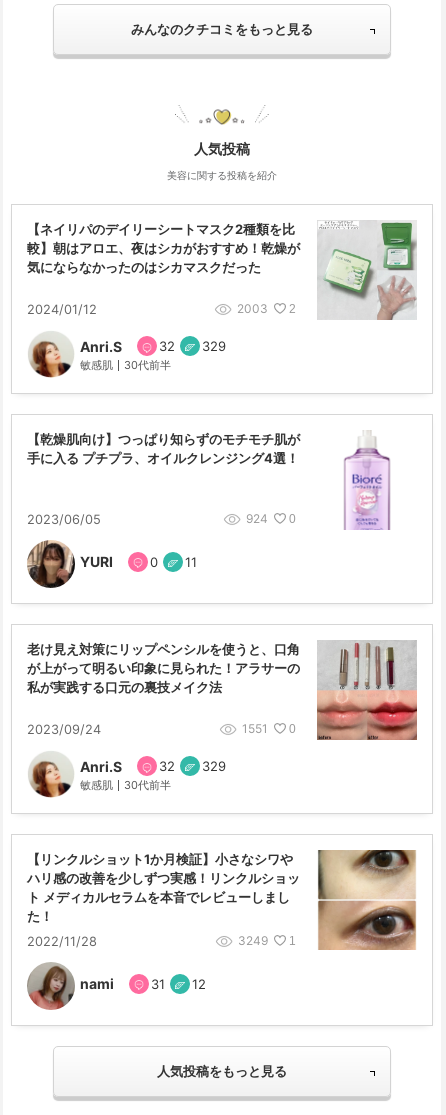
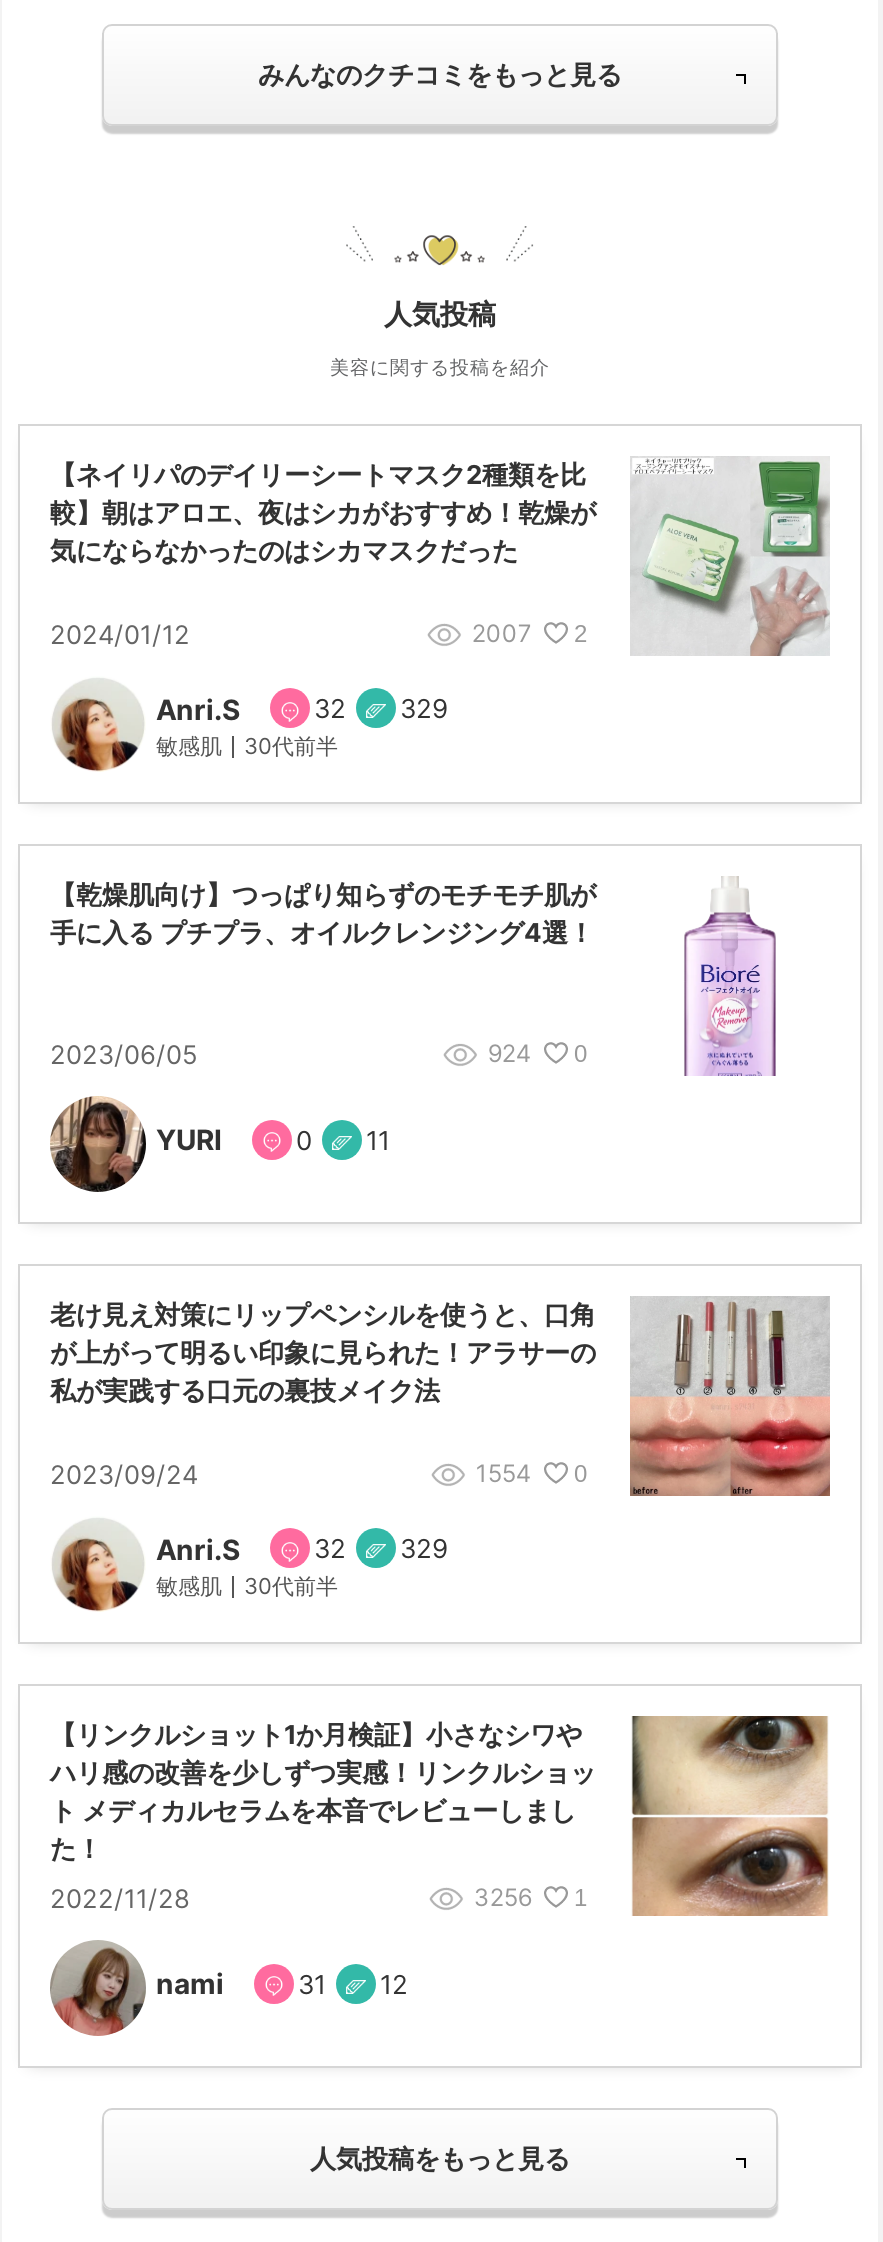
[237,301,296,316] 2003 2 -> [472,619,588,649] 2007 2
[242,721,296,736] 1551 0 -> [476,1459,588,1489] 1554 0
[238,933,296,948] 3249 1 -> [474,1883,588,1913] 3256 1

